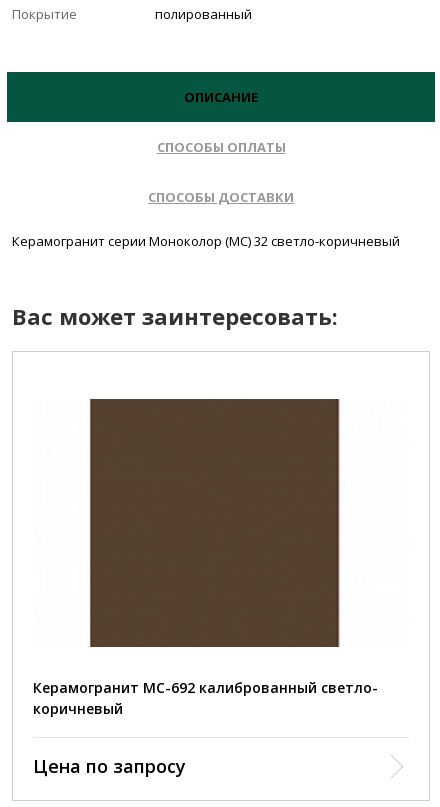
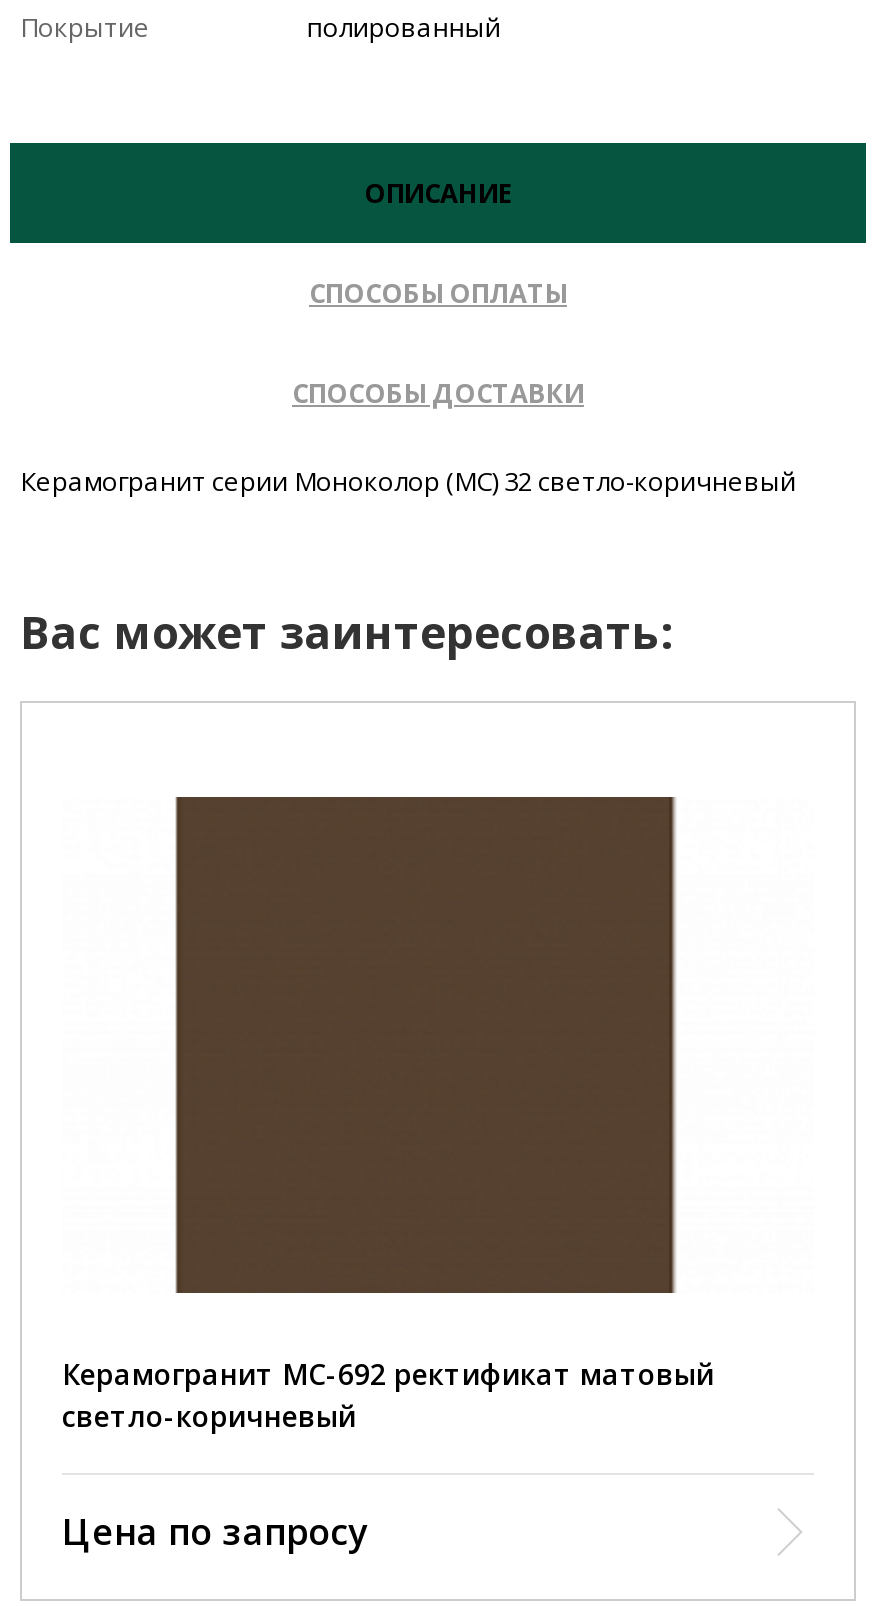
[33,678,378,718] Керамогранит MC-692 калиброванный светло- | коричневый -> [62,1355,714,1435] Керамогранит MC-692 ректификат матовый | светло-коричневый

